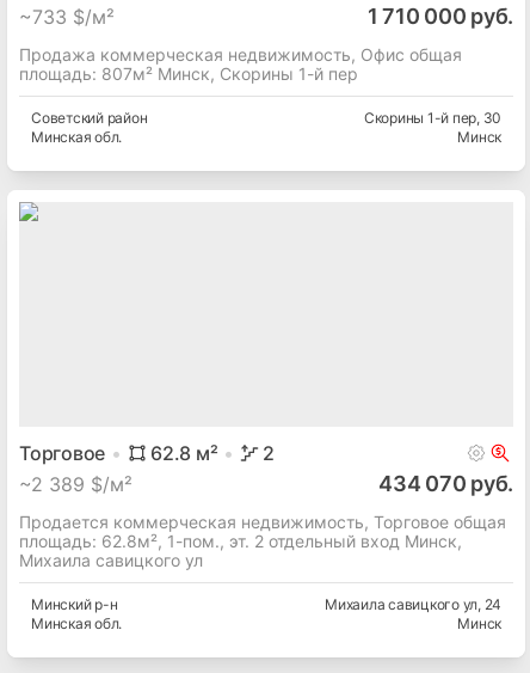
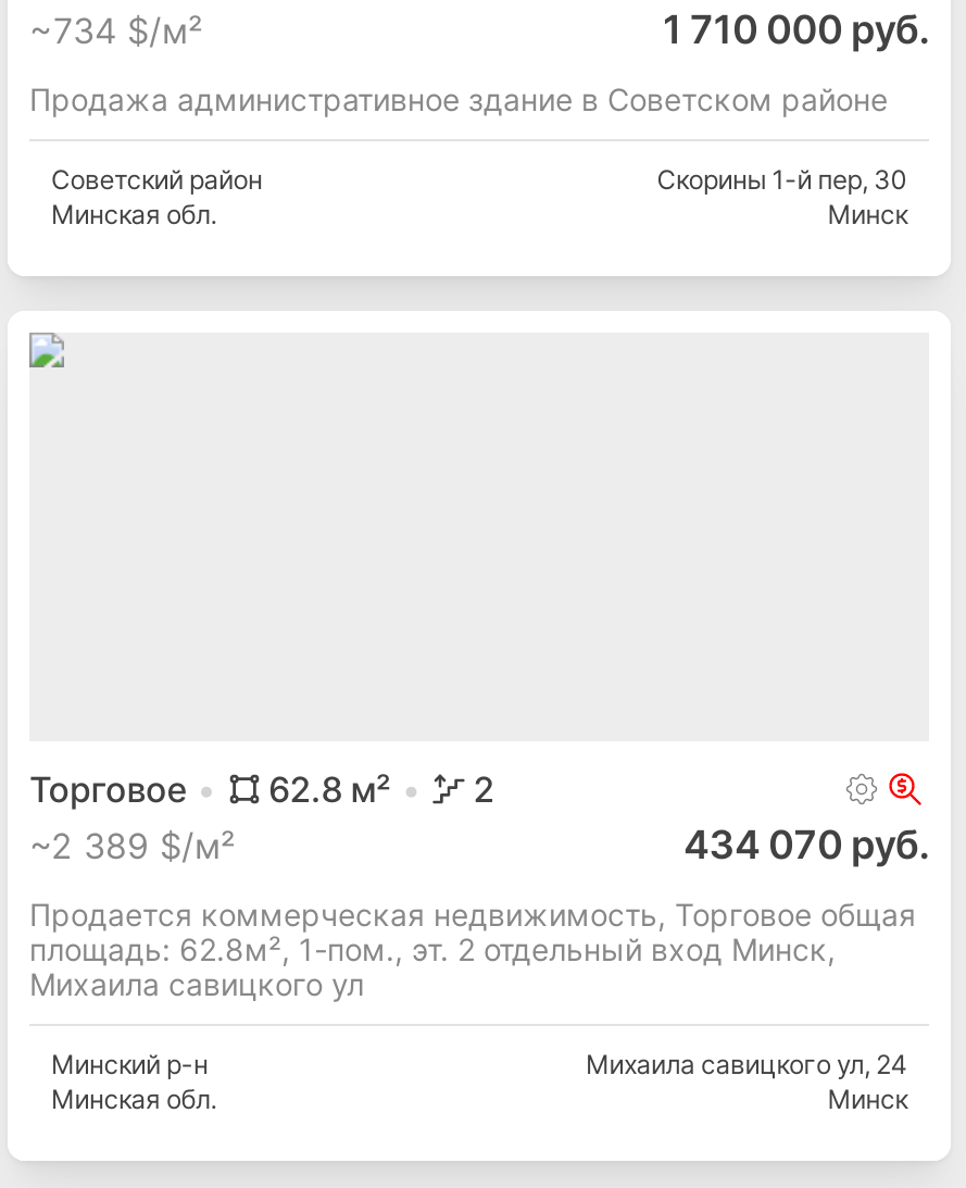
[19,5,115,29] ~733 $/м² -> [29,9,203,53] ~734 $/м²
[19,44,462,84] Продажа коммерческая недвижимость, Офис общая | площадь: 807м² Минск, Скорины 1-й пер -> [29,81,888,118] Продажа административное здание в Советском районе

